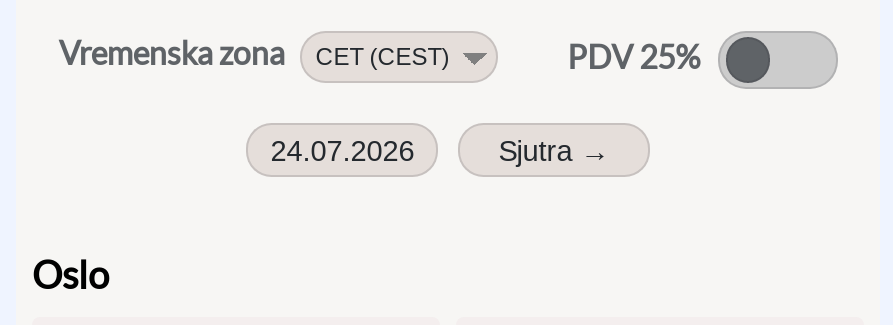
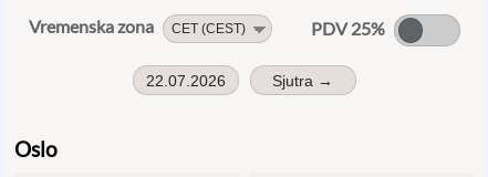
[270,134,414,166] 24.07.2026 -> [146,71,226,89] 22.07.2026

